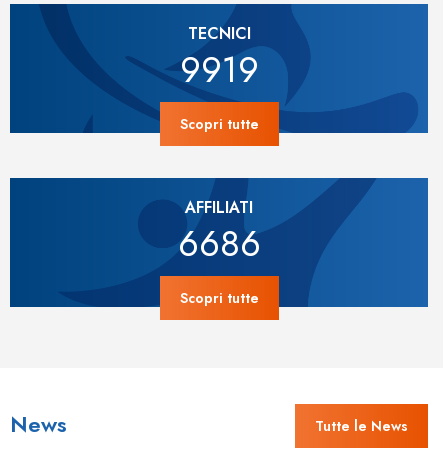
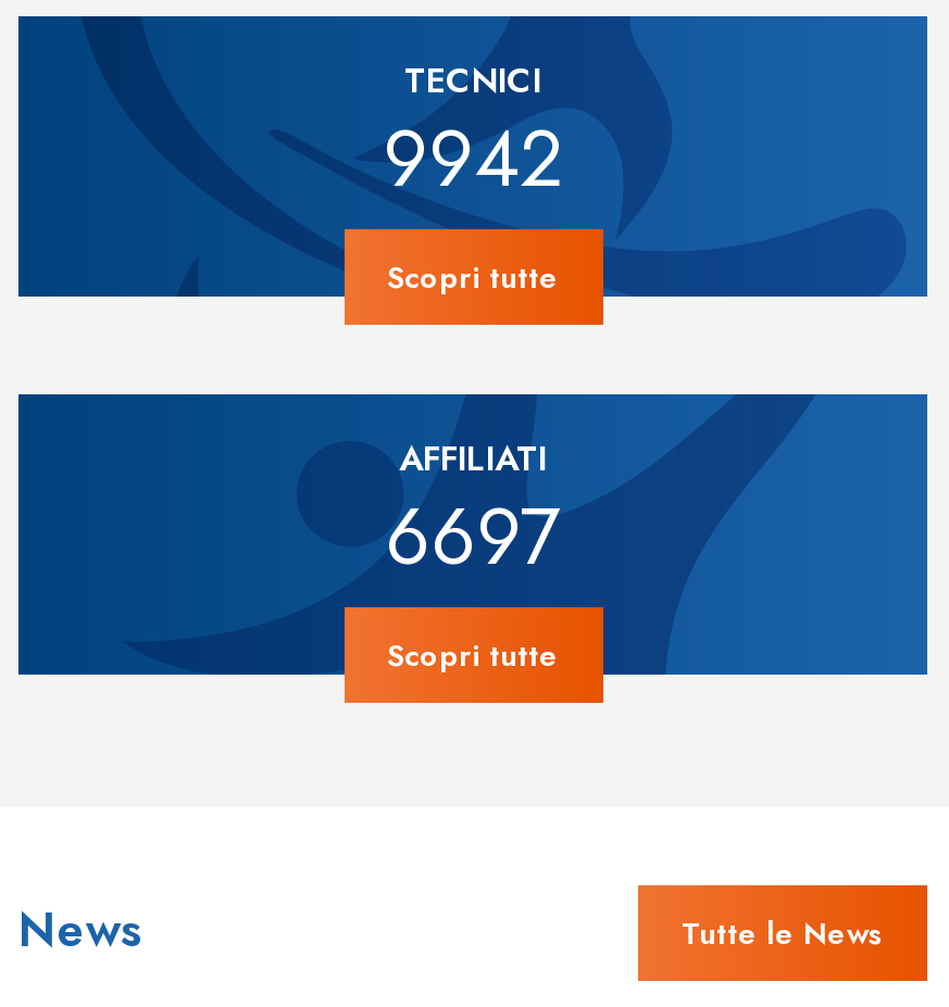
[179,43,258,96] 9919 -> [383,102,563,217] 9942
[177,217,260,270] 6686 -> [385,480,561,595] 6697

